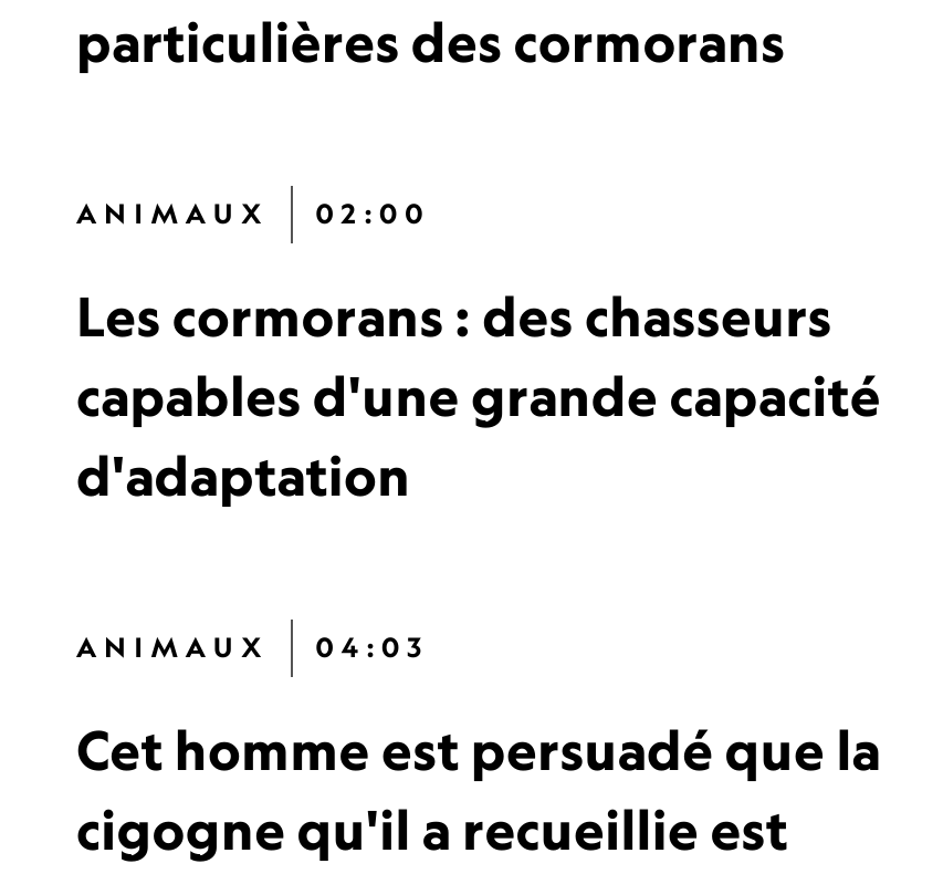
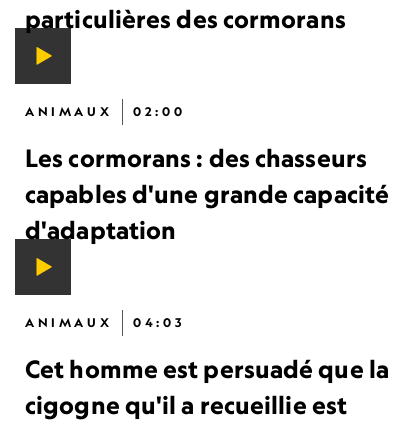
none -> [14,27,72,85] [image]
none -> [14,238,72,296] [image]

